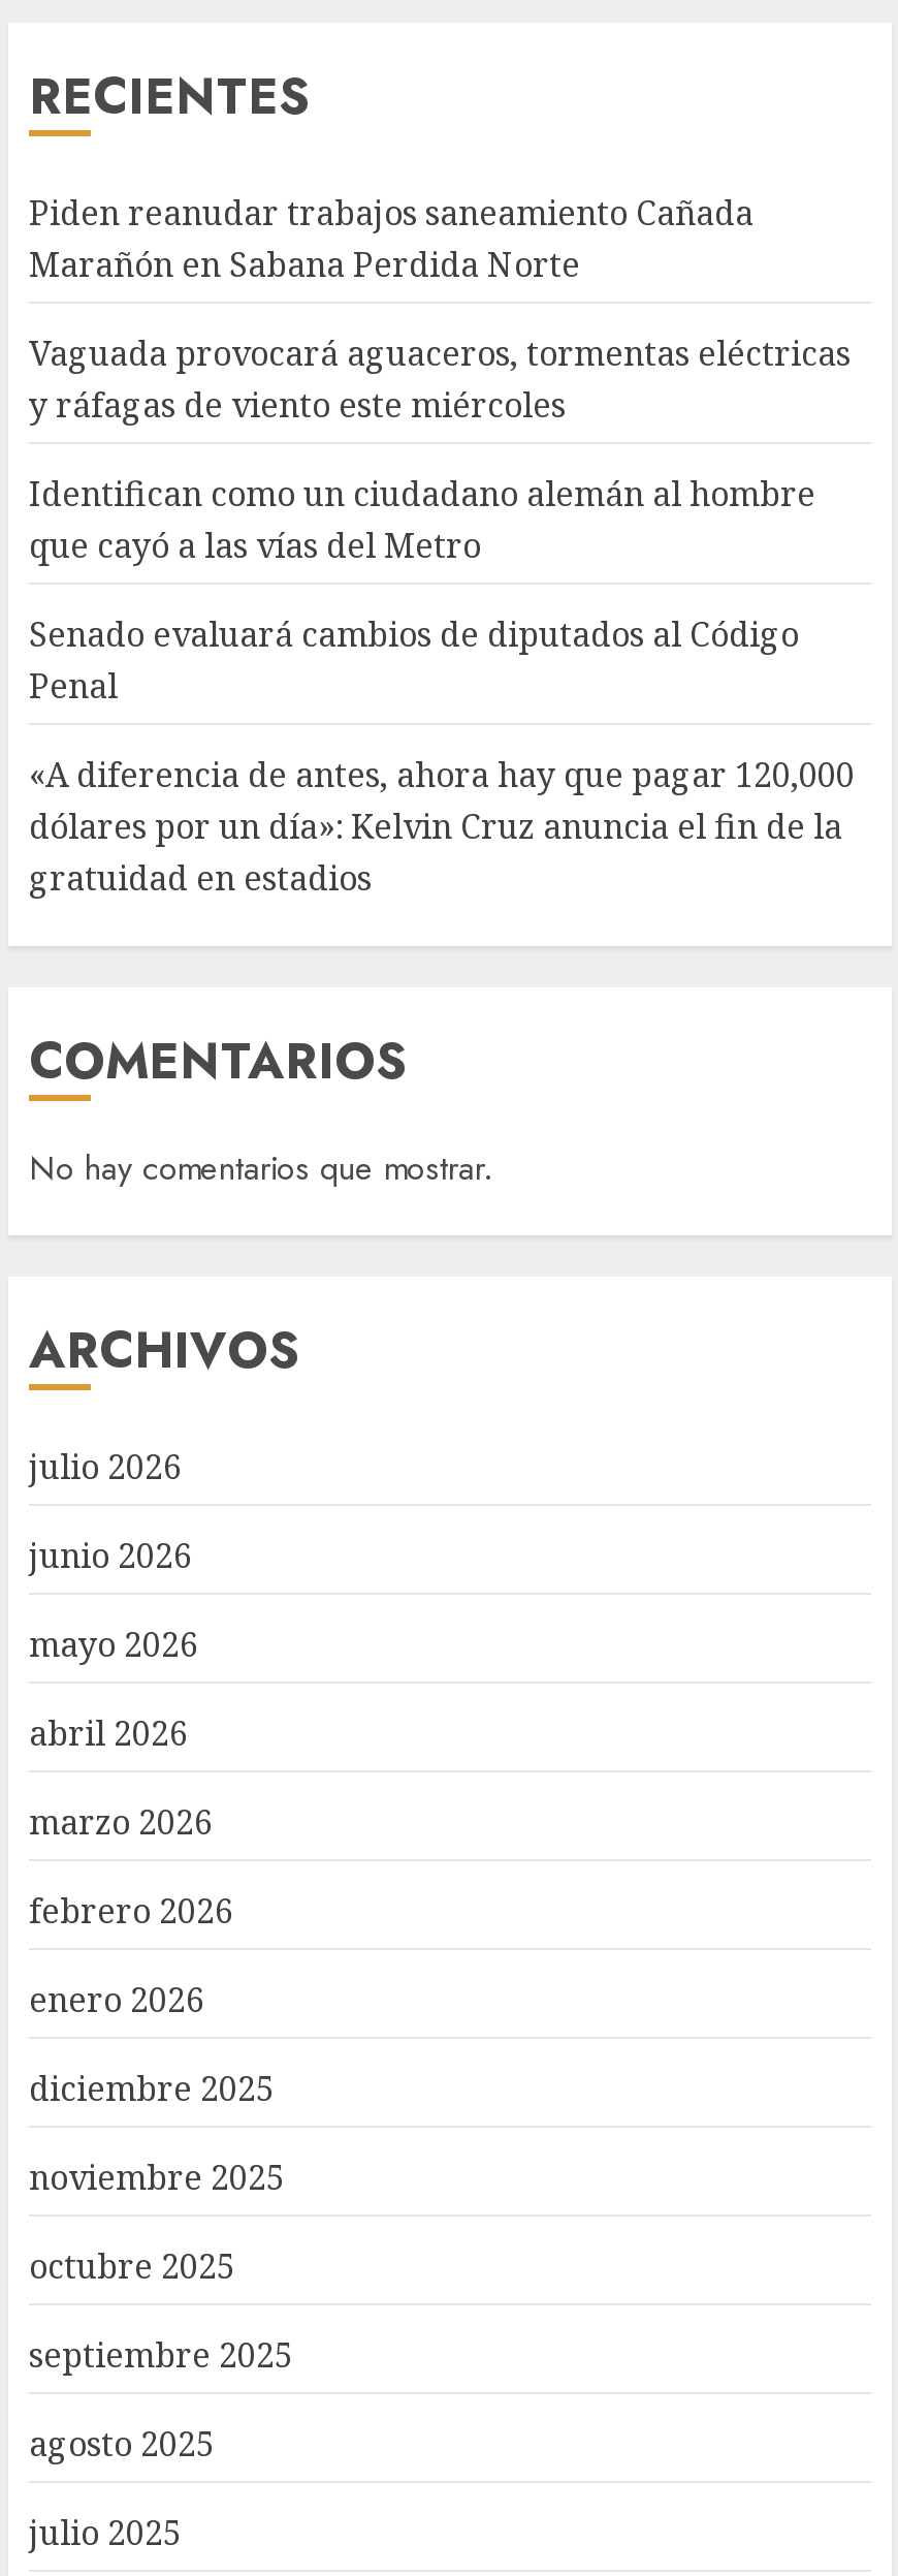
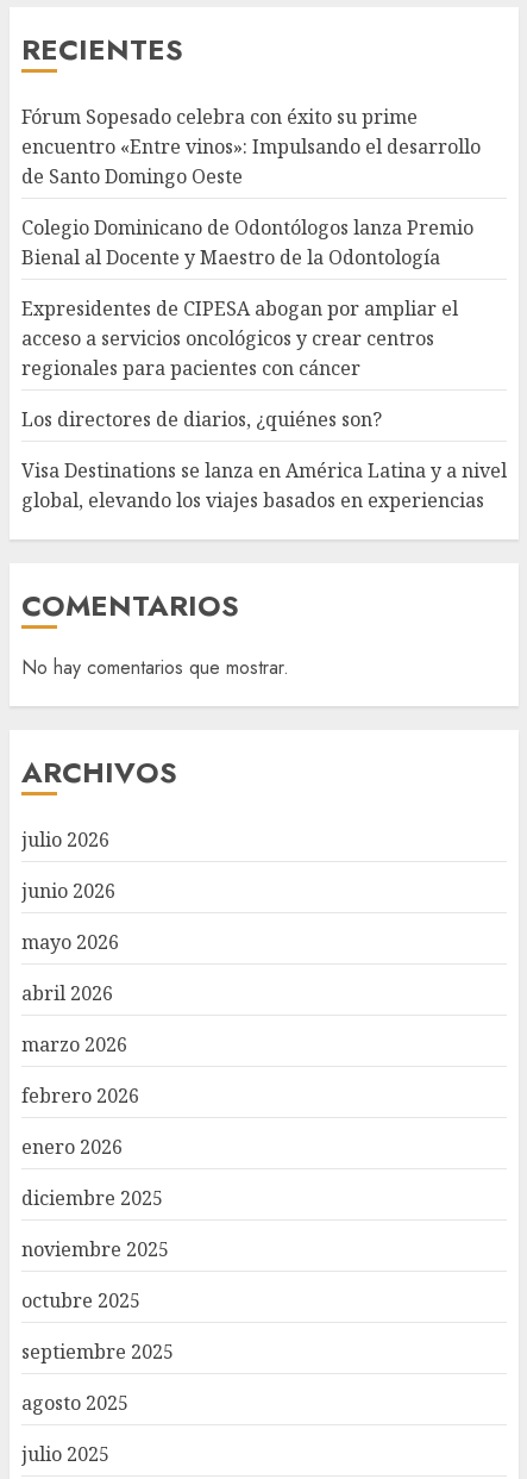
[29,190,753,287] Piden reanudar trabajos saneamiento Cañada | Marañón en Sabana Perdida Norte -> [21,103,481,189] Fórum Sopesado celebra con éxito su prime | encuentro «Entre vinos»: Impulsando el desarrollo | de Santo Domingo Oeste
[29,330,851,427] Vaguada provocará aguaceros, tormentas eléctricas | y ráfagas de viento este miércoles -> [21,214,473,270] Colegio Dominicano de Odontólogos lanza Premio | Bienal al Docente y Maestro de la Odontología
[29,471,815,568] Identifican como un ciudadano alemán al hombre | que cayó a las vías del Metro -> [21,295,458,381] Expresidentes de CIPESA abogan por ampliar el | acceso a servicios oncológicos y crear centros | regionales para pacientes con cáncer
[29,611,799,708] Senado evaluará cambios de diputados al Código | Penal -> [21,406,382,432] Los directores de diarios, ¿quiénes son?
[29,752,855,900] «A diferencia de antes, ahora hay que pagar 120,000 | dólares por un día»: Kelvin Cruz anuncia el fin de la | gratuidad en estadios -> [21,457,507,513] Visa Destinations se lanza en América Latina y a nivel | global, elevando los viajes basados en experiencias

